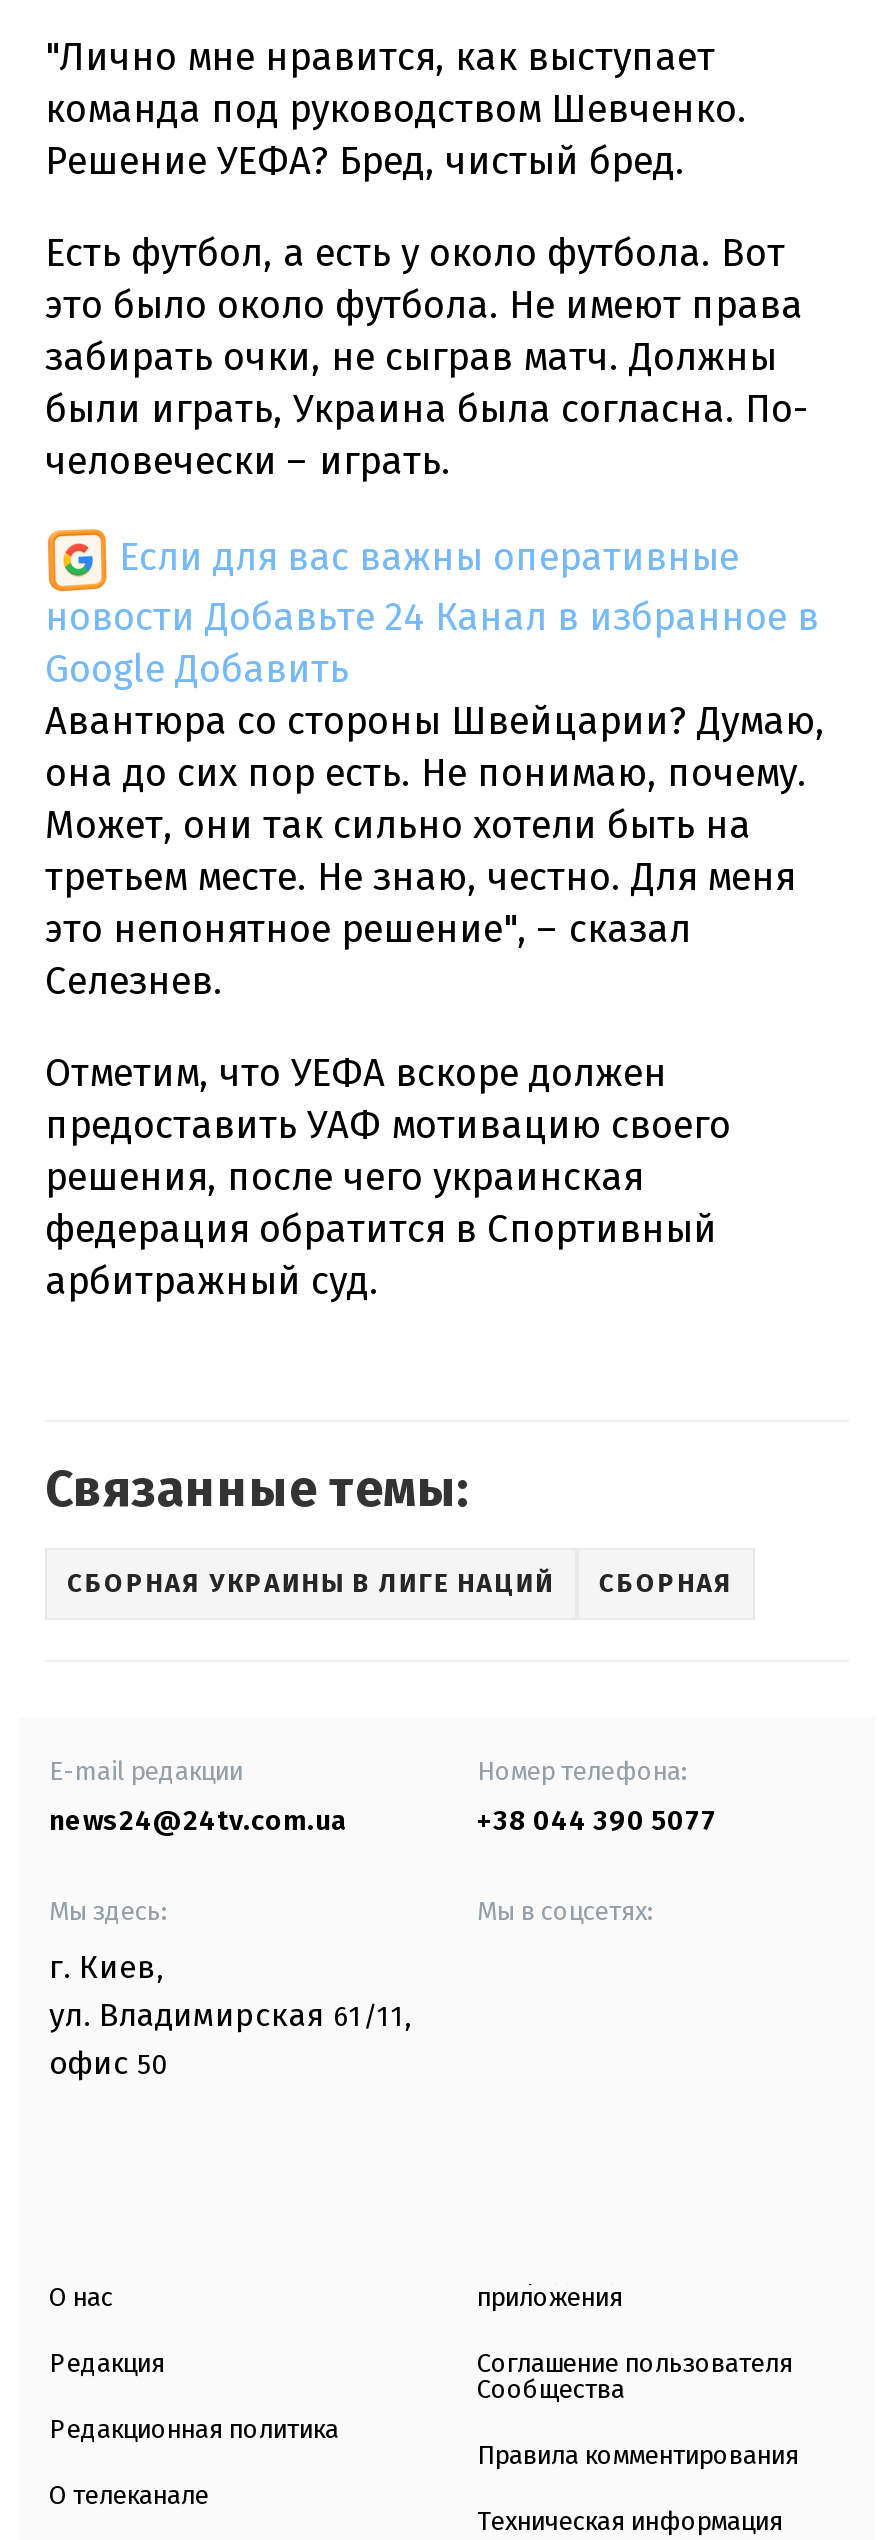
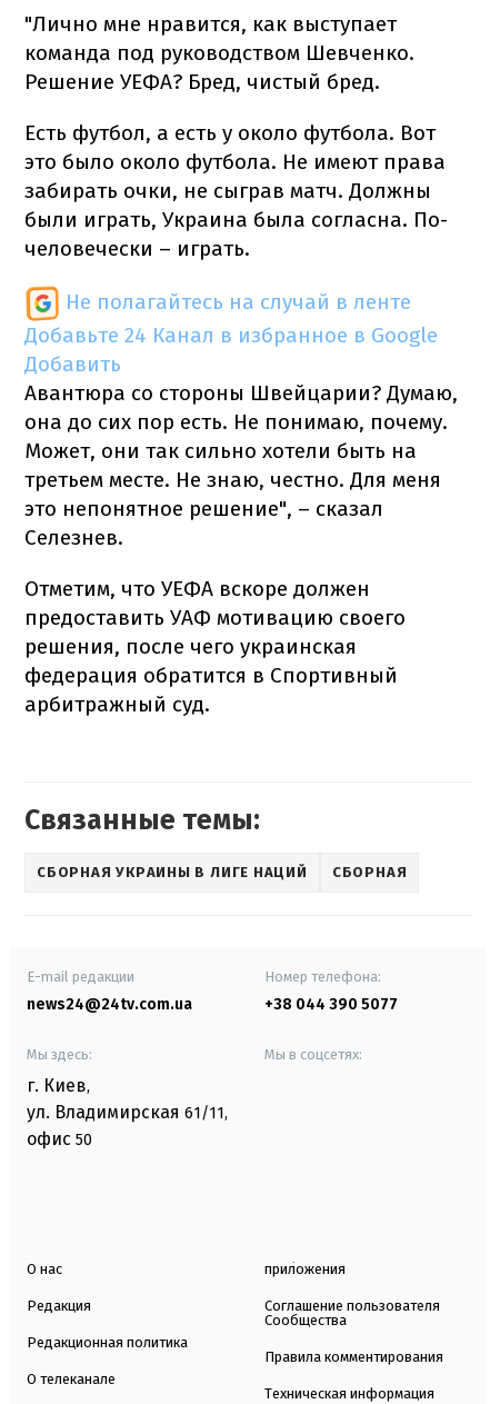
[45,533,819,691] Если для вас важны оперативные | новости Добавьте 24 Канал в избранное в | Google Добавить -> [24,289,438,376] Не полагайтесь на случай в ленте | Добавьте 24 Канал в избранное в Google | Добавить

